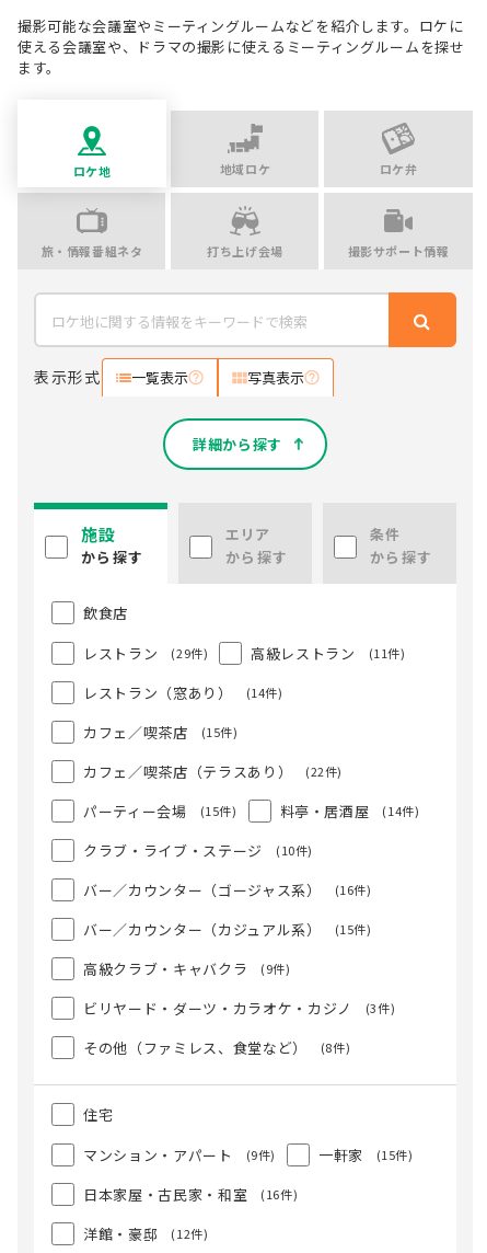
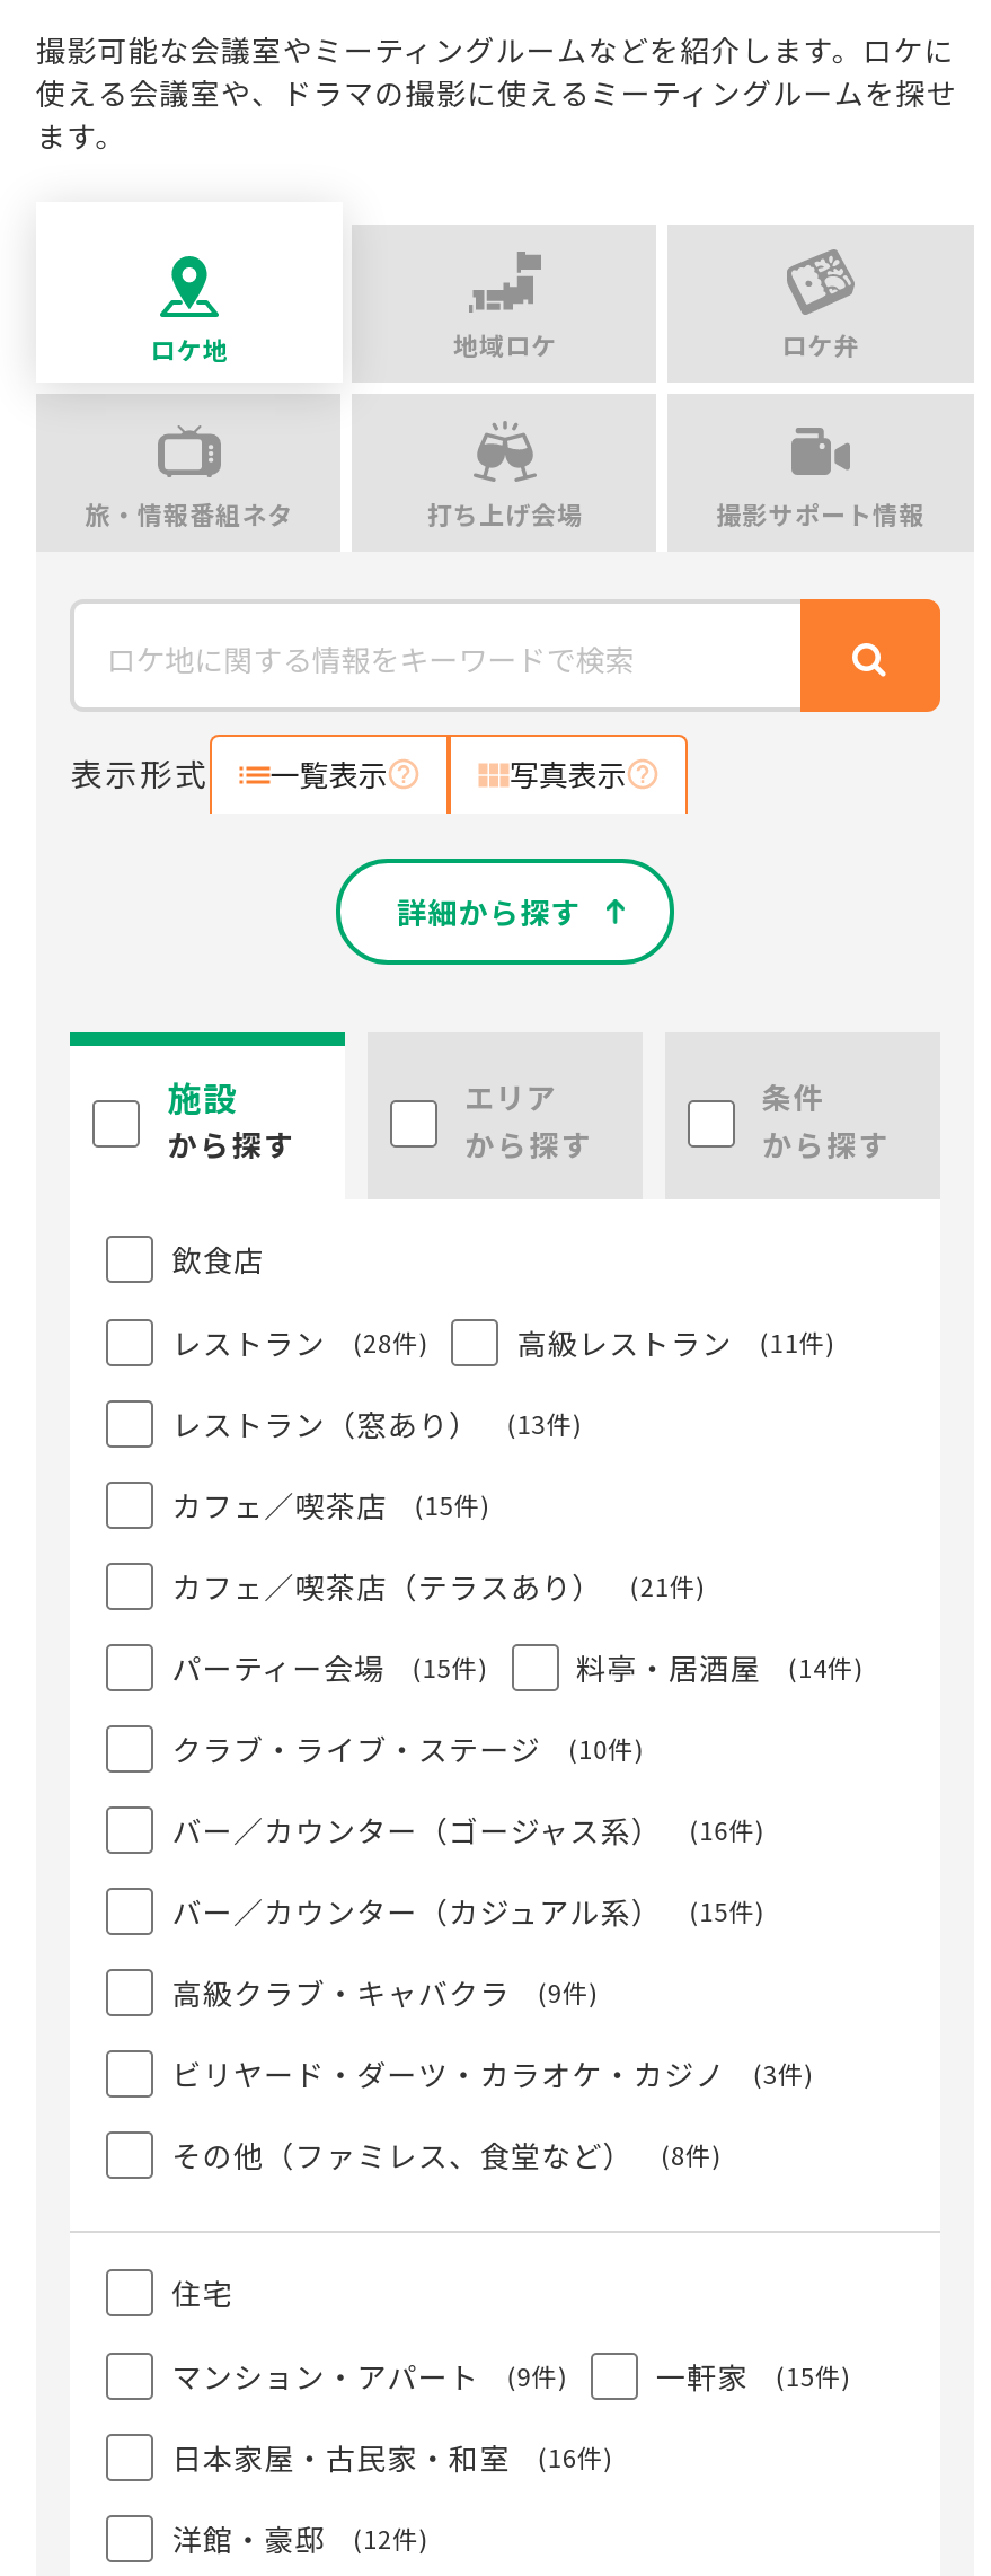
[83,643,208,664] レストラン (29件) -> [172,1321,429,1364] レストラン (28件)
[83,682,283,703] レストラン（窓あり） (14件) -> [172,1402,583,1445] レストラン（窓あり） (13件)
[83,761,343,782] カフェ／喫茶店（テラスあり） (22件) -> [172,1565,706,1607] カフェ／喫茶店（テラスあり） (21件)

